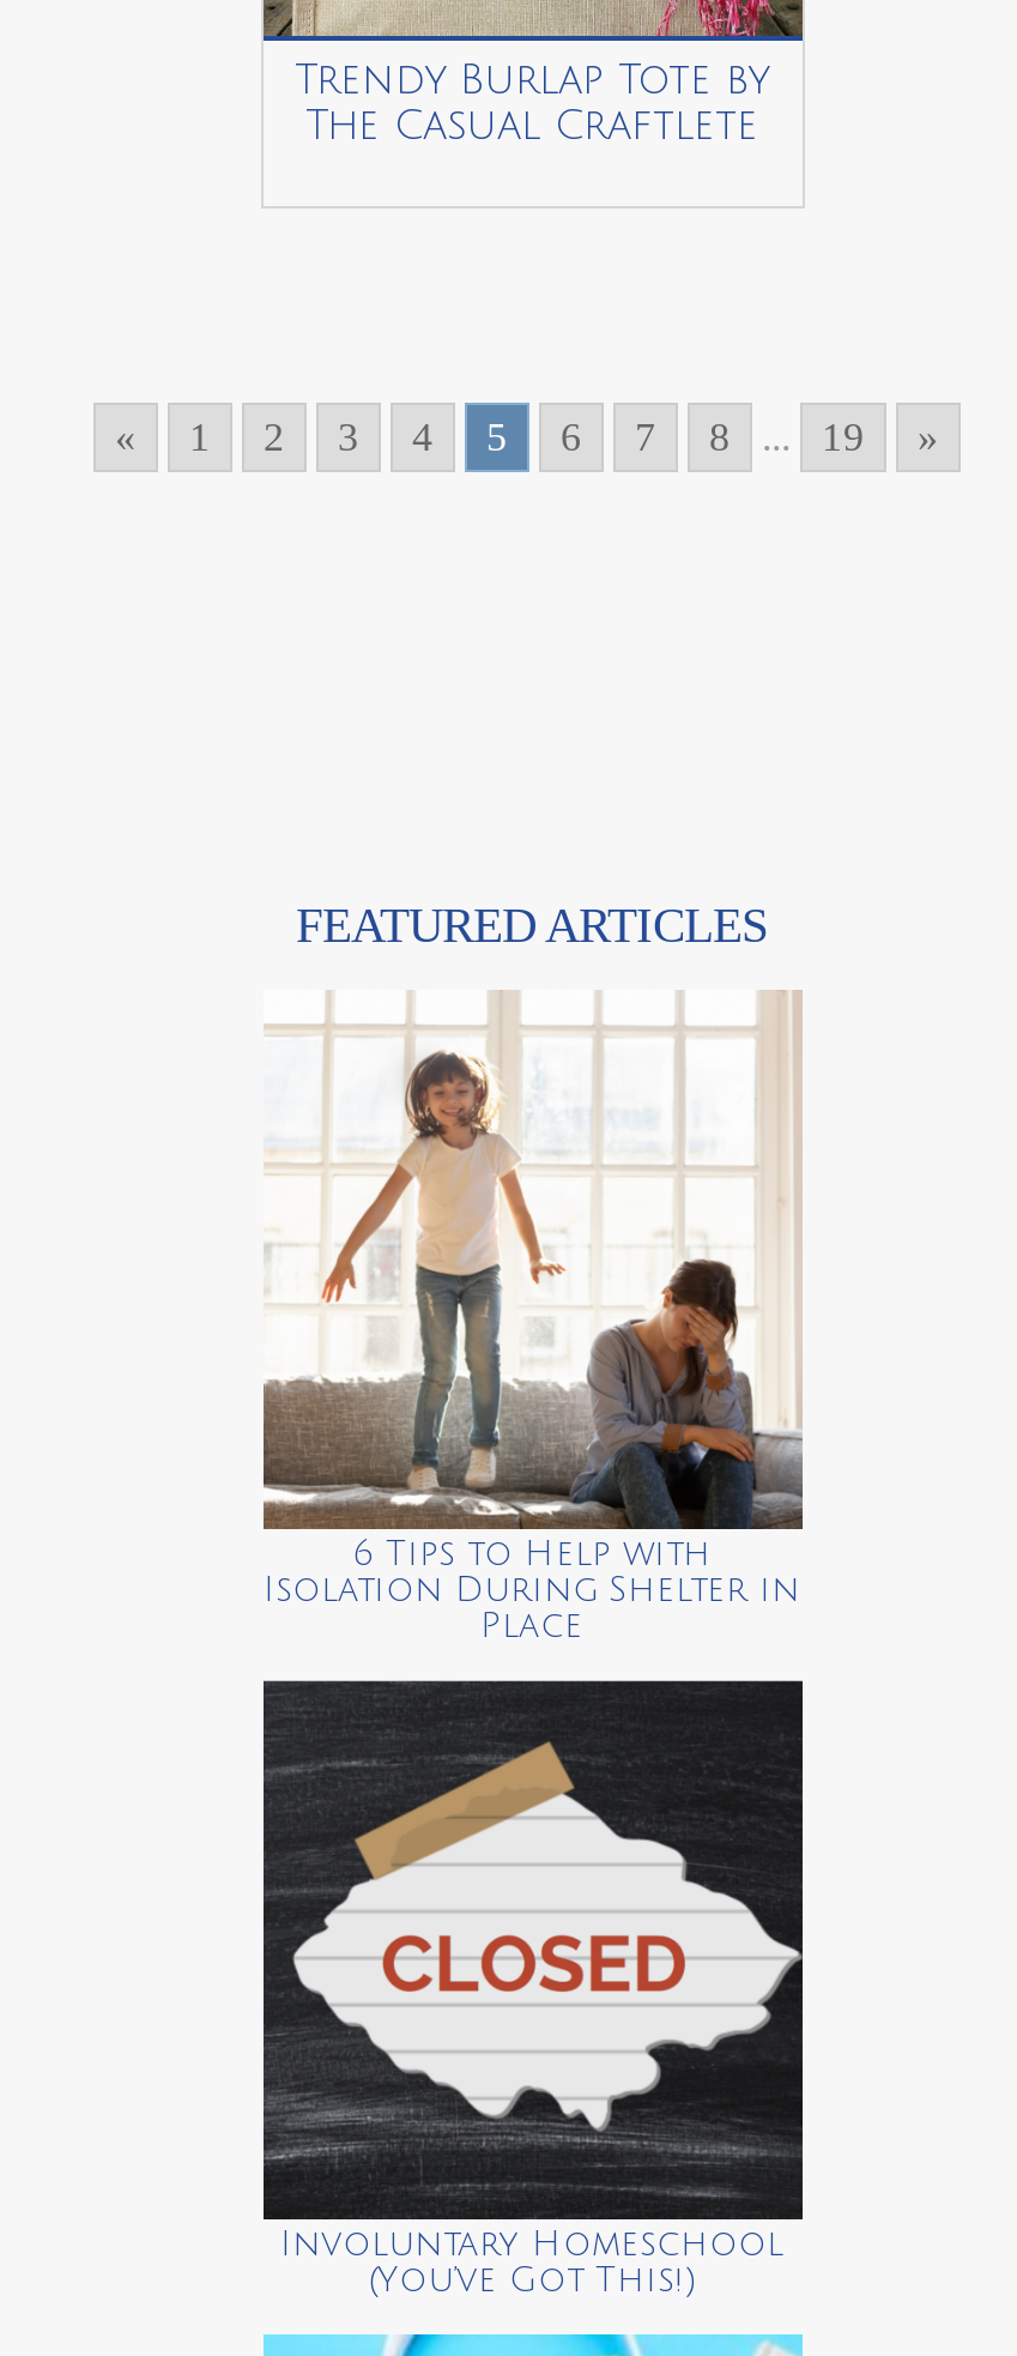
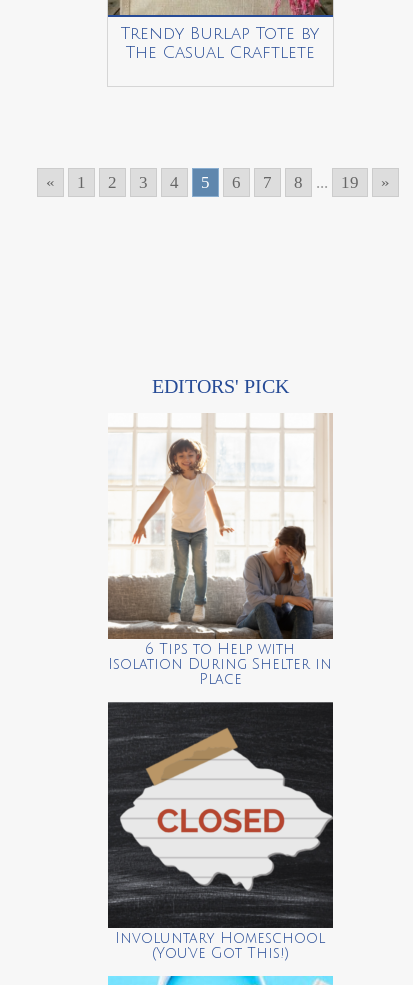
[296,899,768,952] FEATURED ARTICLES -> [151,375,288,397] EDITORS' PICK

